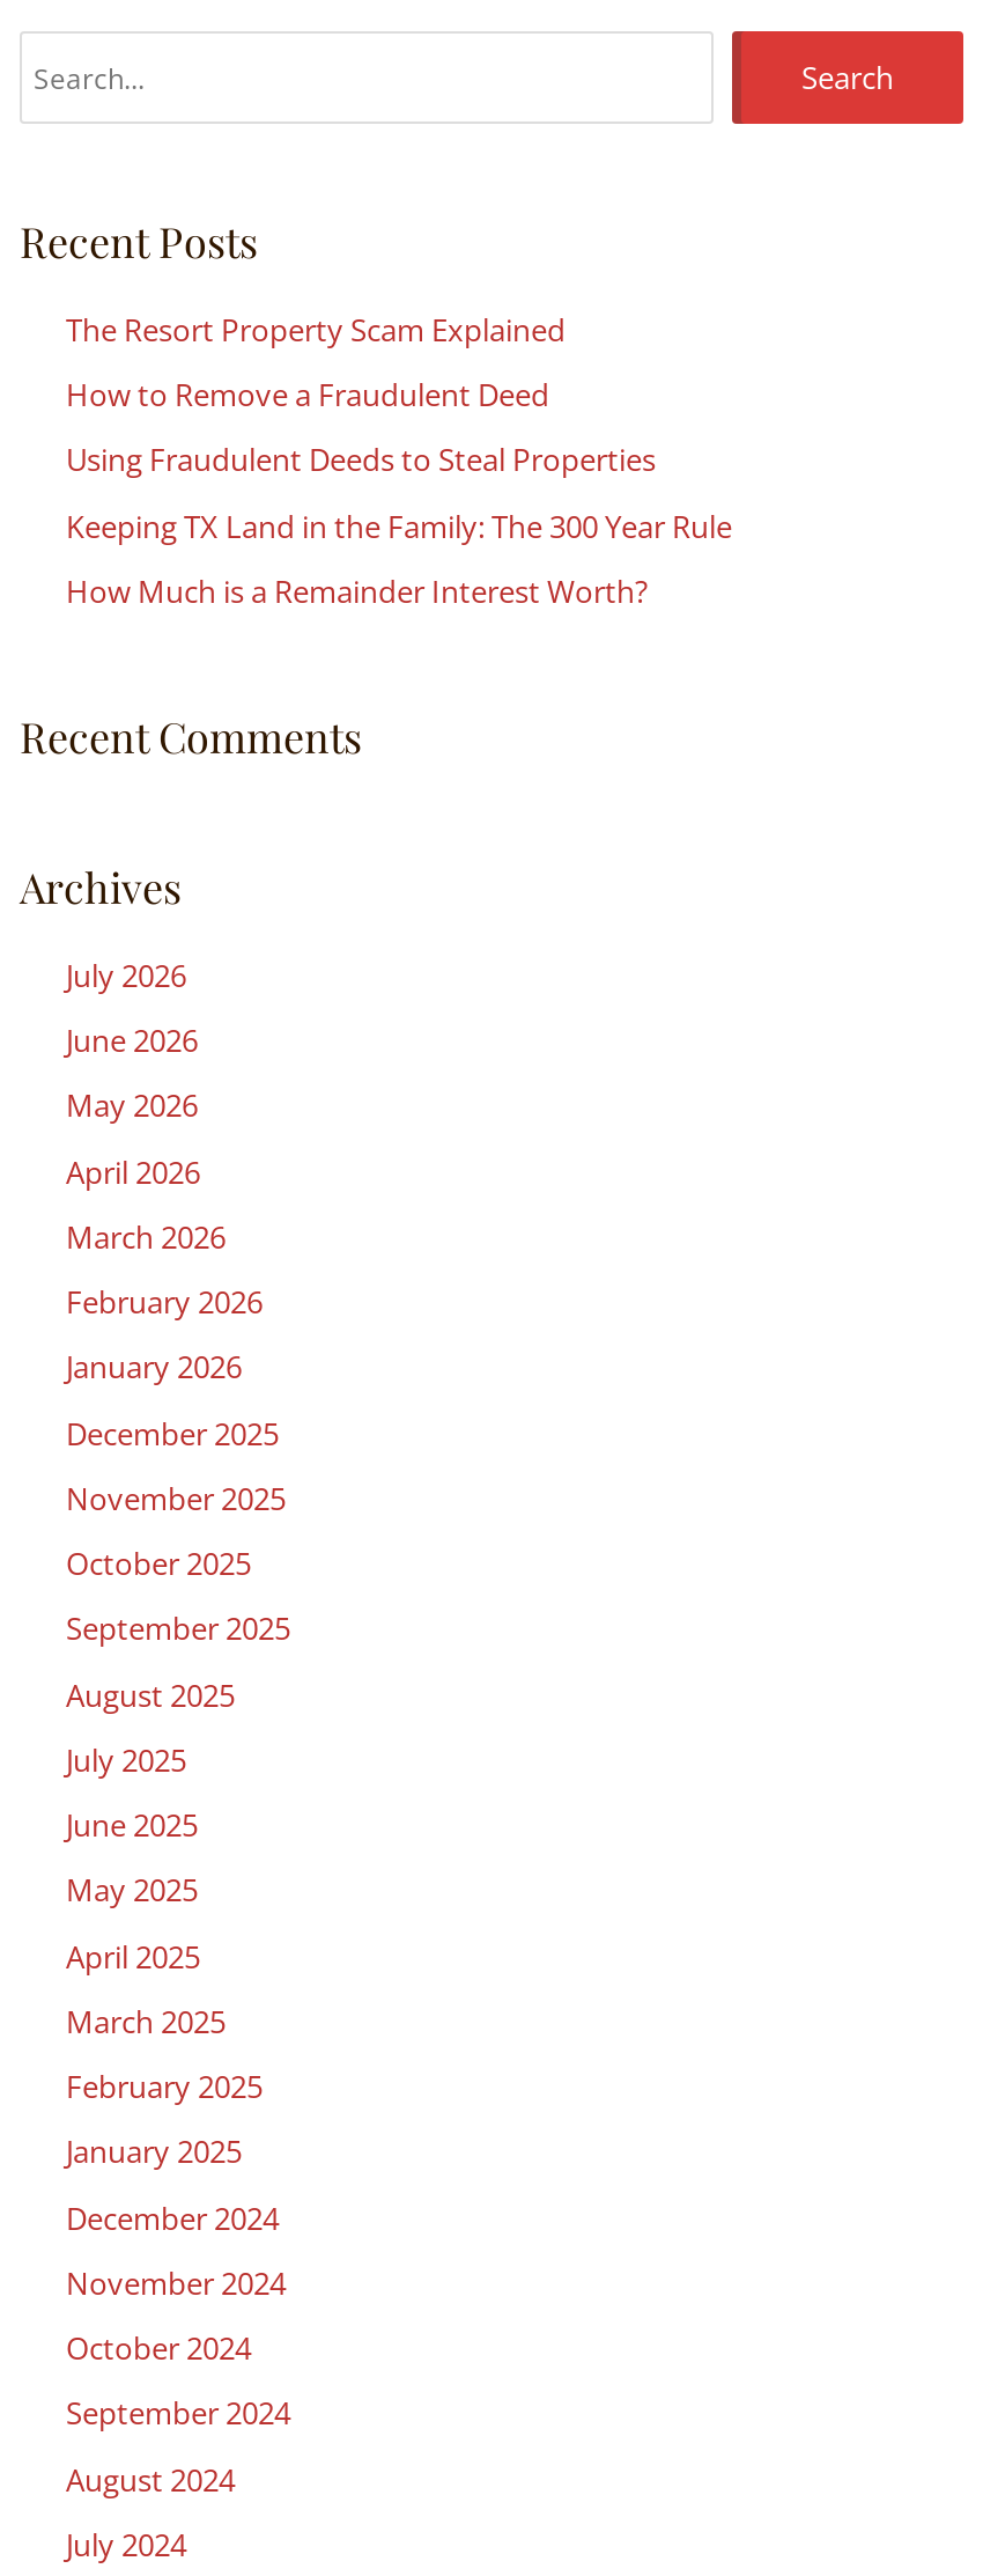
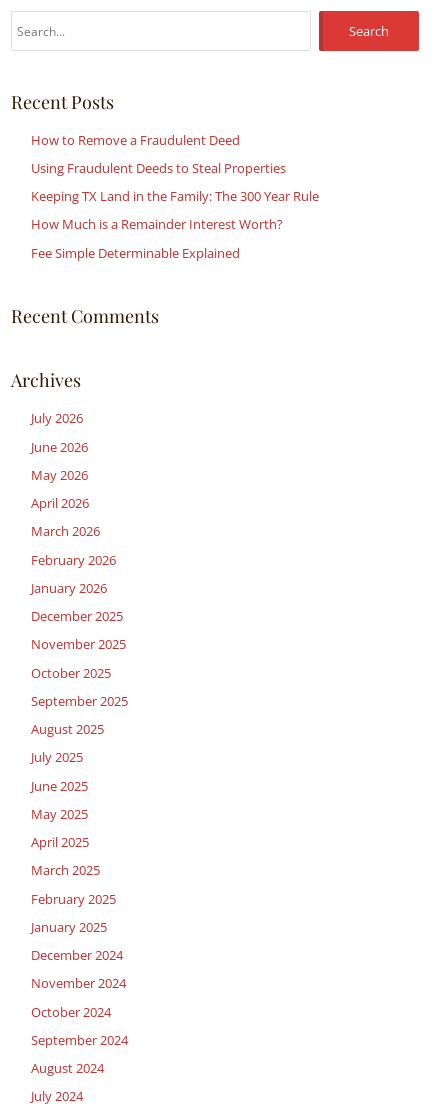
[66,309,566,351] The Resort Property Scam Explained -> none
moved [66,375,732,612] -> [31,131,319,233]: How to Remove a Fraudulent Deed | Using Fraudulent Deeds to Steal Properties | Keeping TX Land in the Family: The 300 Year Rule | How Much is a Remainder Interest Worth?
none -> [31,244,240,262] Fee Simple Determinable Explained

